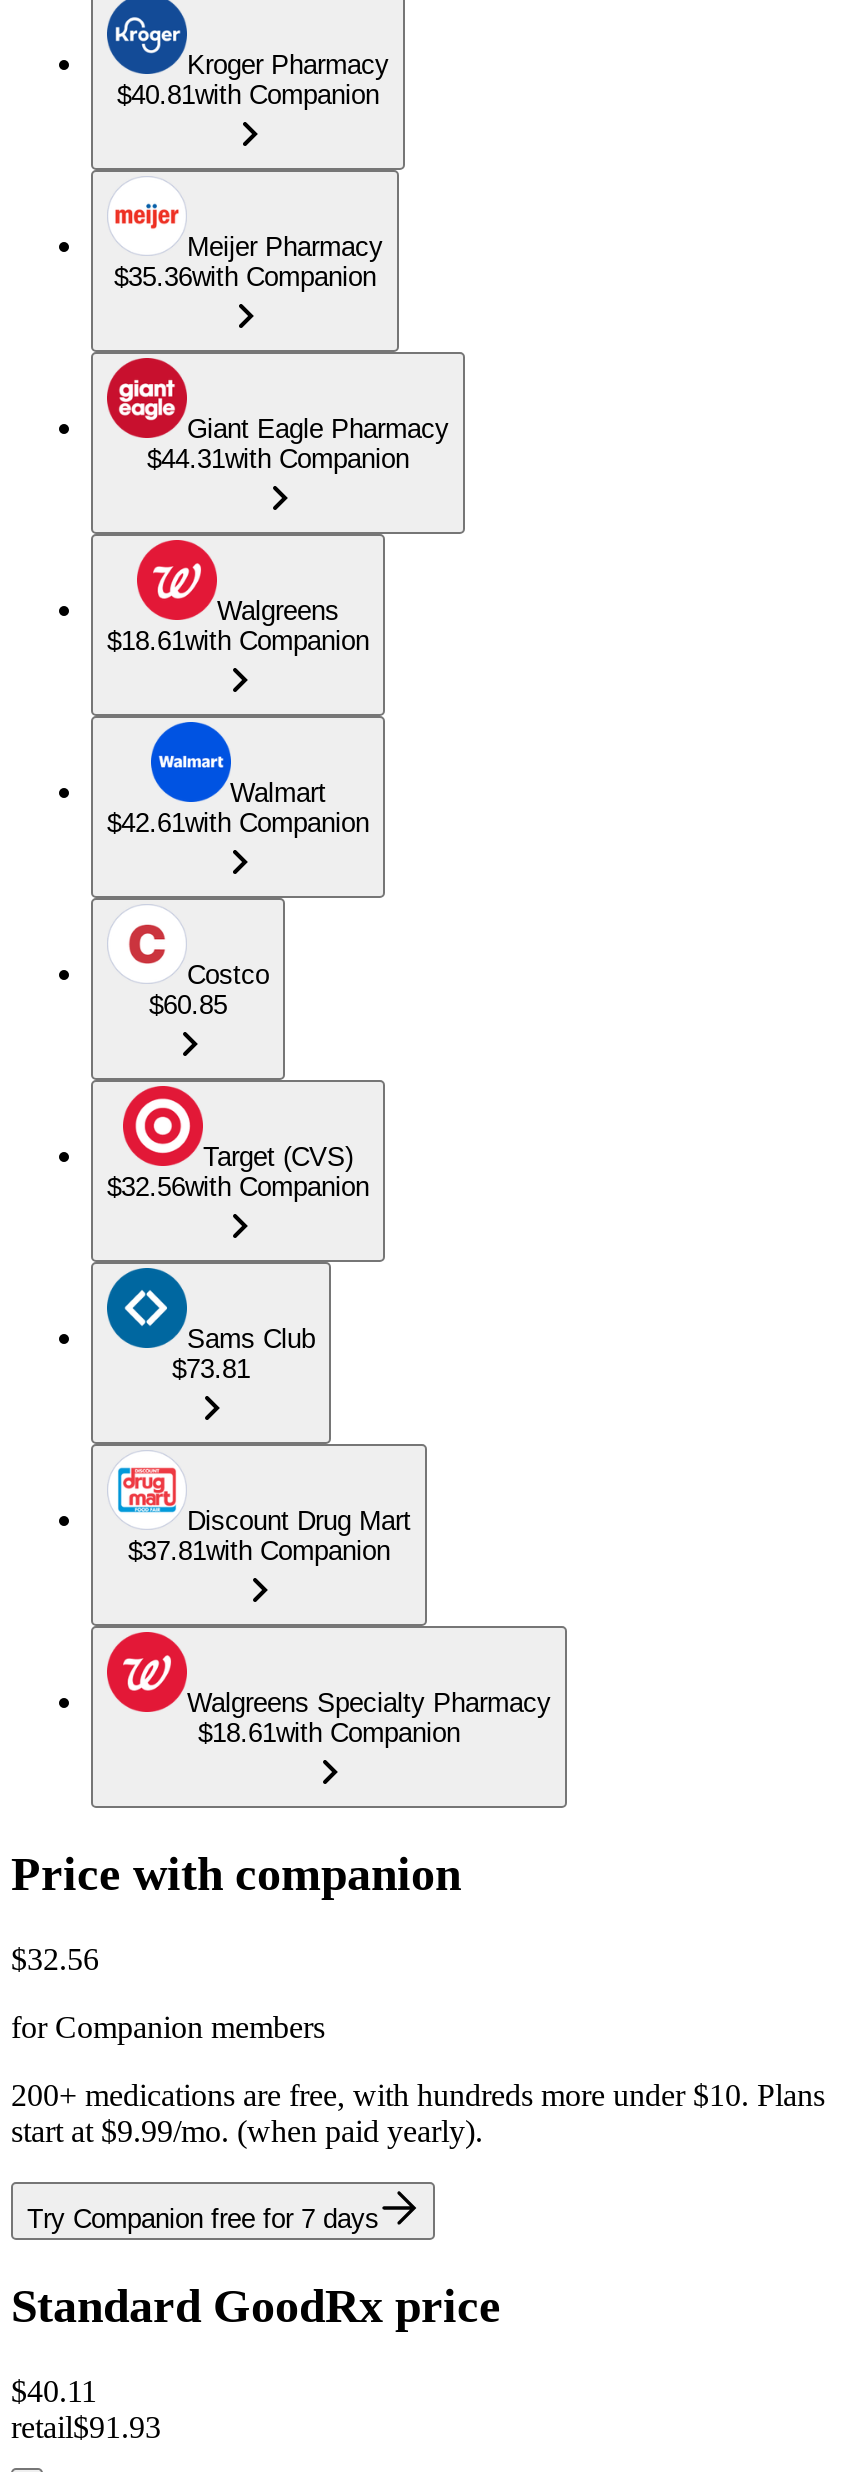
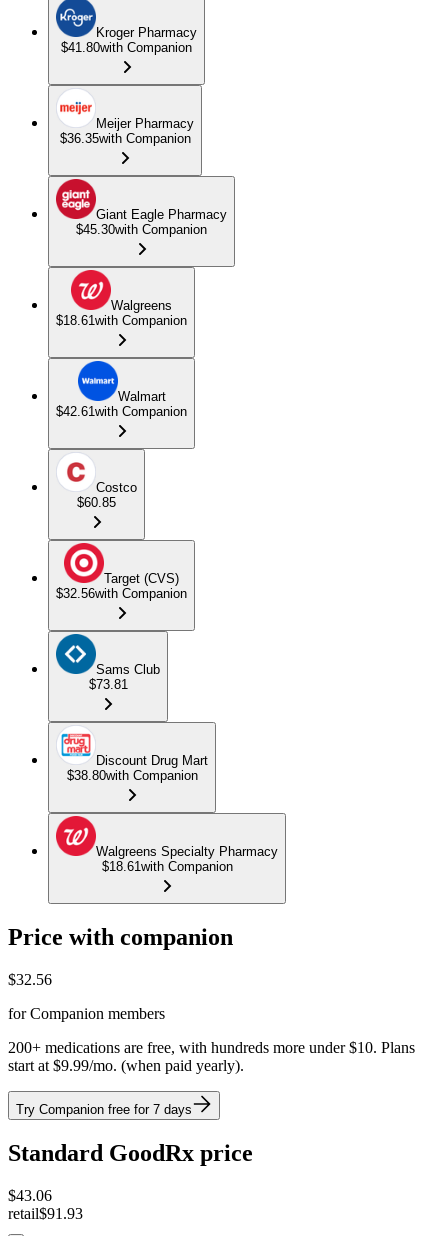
[117,80,379,110] $40.81with Companion -> [61,40,192,55] $41.80with Companion
[114,262,376,292] $35.36with Companion -> [59,131,190,146] $36.35with Companion
[147,444,409,474] $44.31with Companion -> [76,222,207,237] $45.30with Companion
[128,1536,390,1566] $37.81with Companion -> [66,768,197,783] $38.80with Companion
[11,2374,97,2408] $40.11 -> [8,1187,52,1204] $43.06

